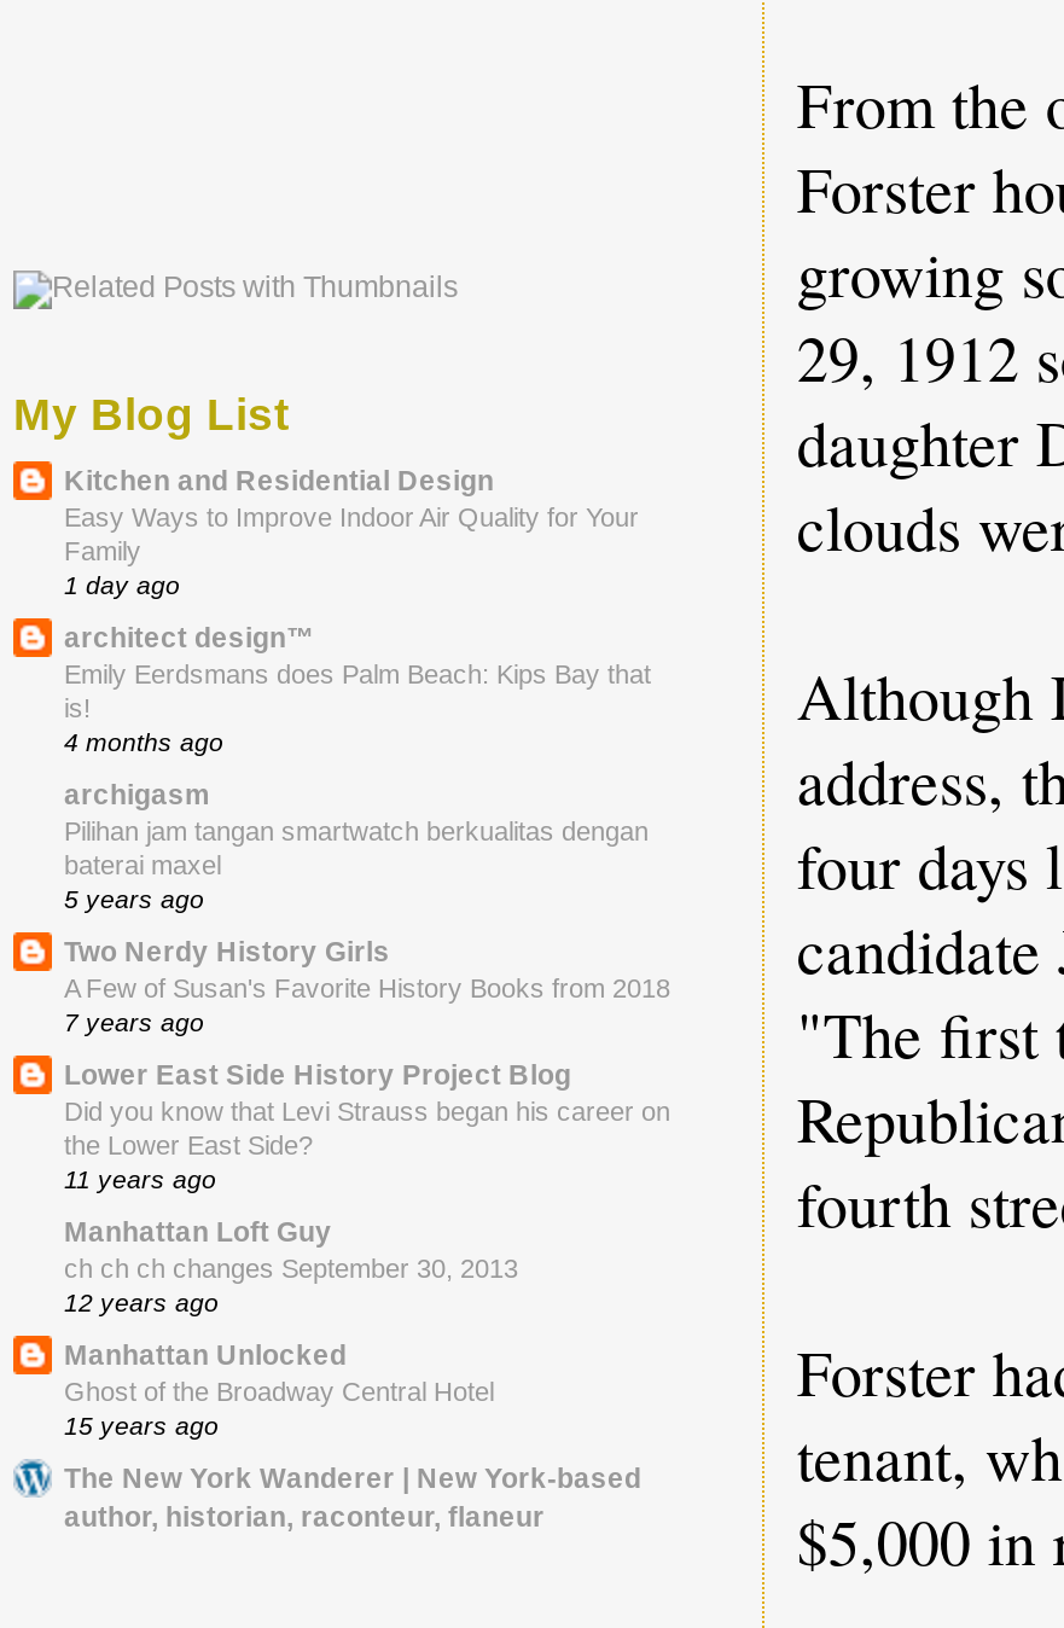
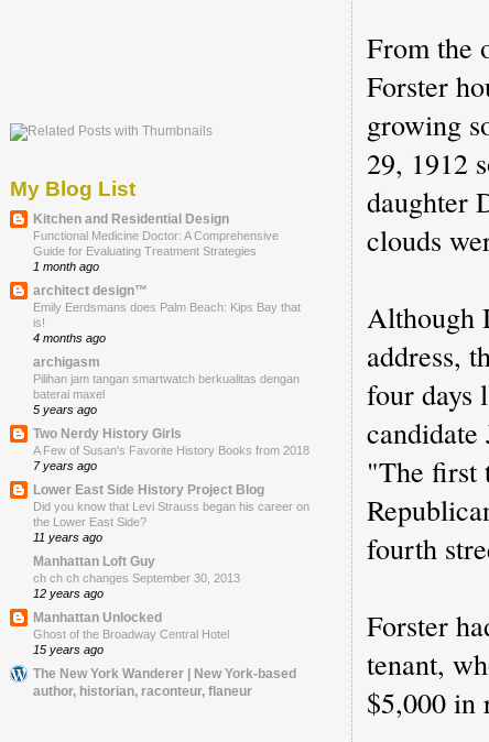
[64,502,639,598] Easy Ways to Improve Indoor Air Quality for Your | Family | 1 day ago -> [33,229,279,273] Functional Medicine Doctor: A Comprehensive | Guide for Evaluating Treatment Strategies | 1 month ago

